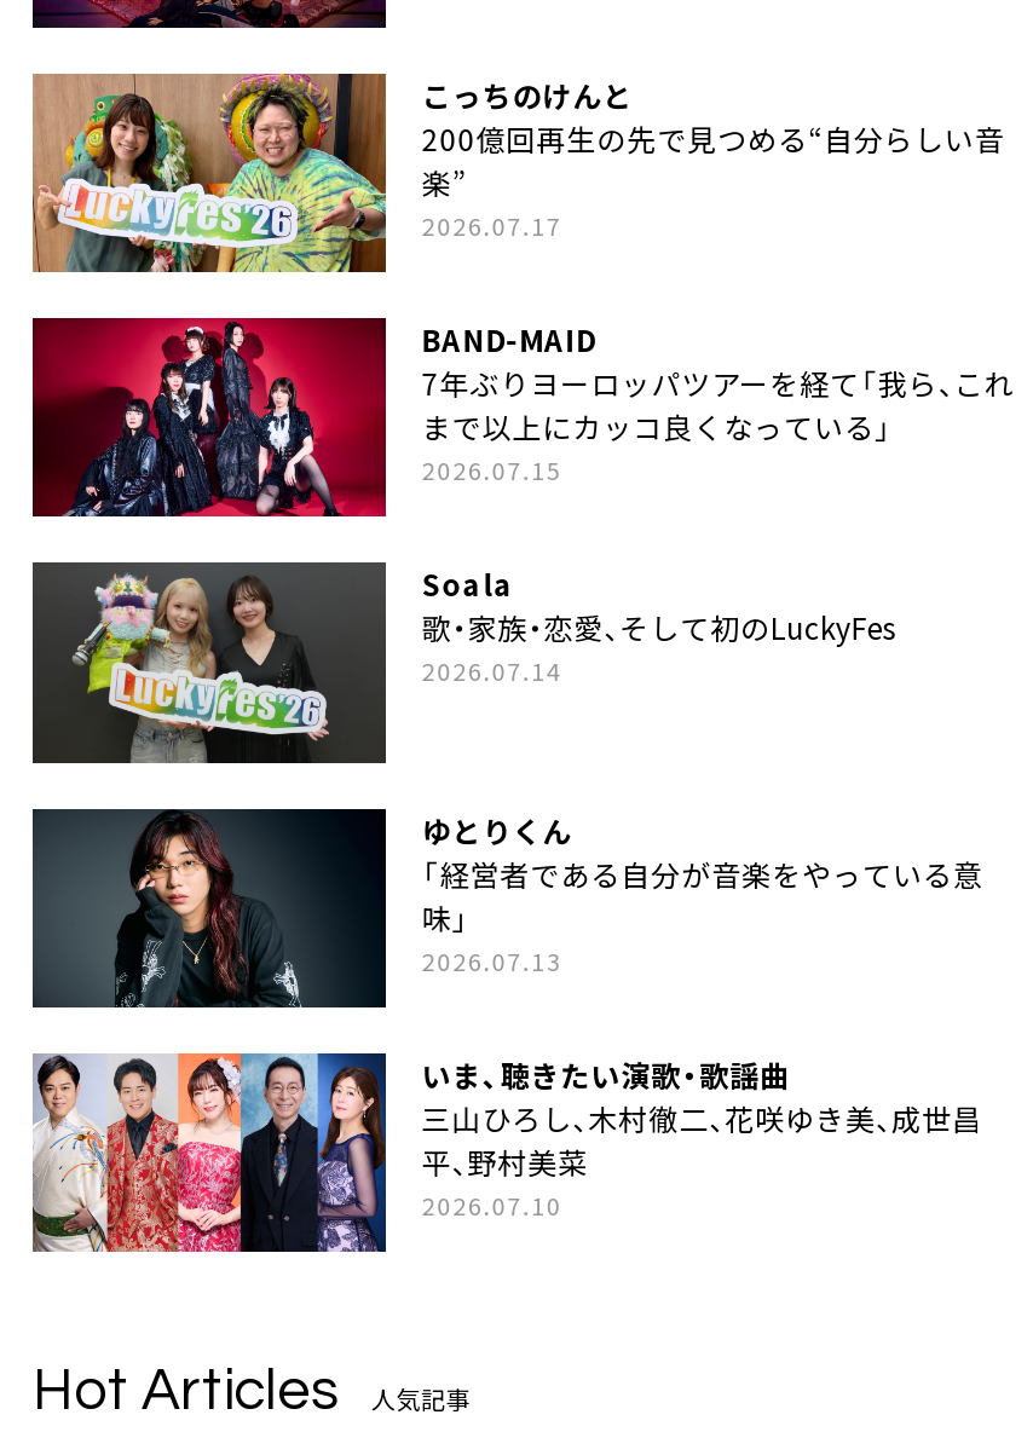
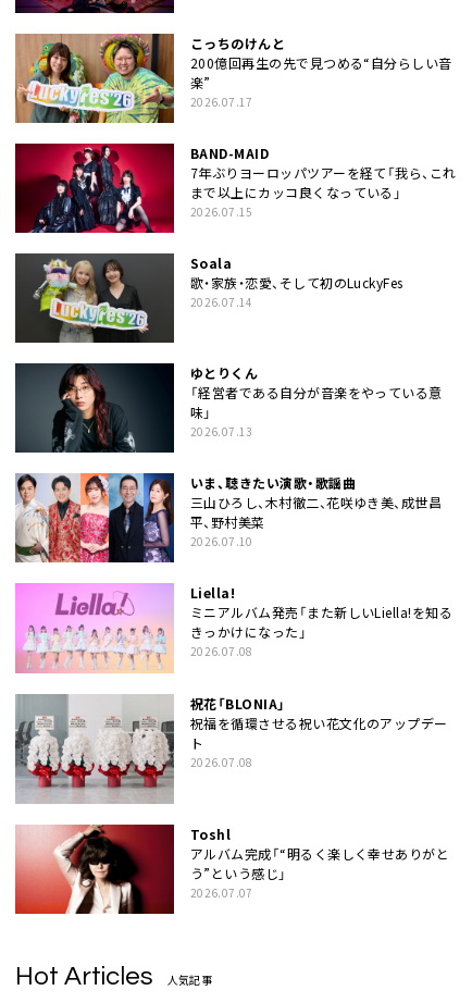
none -> [14,582,453,770] [image] | Liella! | ミニアルバム発売「また新しいLiella!を知る | きっかけになった」 | 2026.07.08 | 祝花「BLONIA」 | 祝福を循環させる祝い花文化のアップデー | ト | 2026.07.08
none -> [14,824,174,915] [image]
none -> [15,693,450,901] [image] | Toshl | アルバム完成「“明るく楽しく幸せありがと | う”という感じ」 | 2026.07.07

